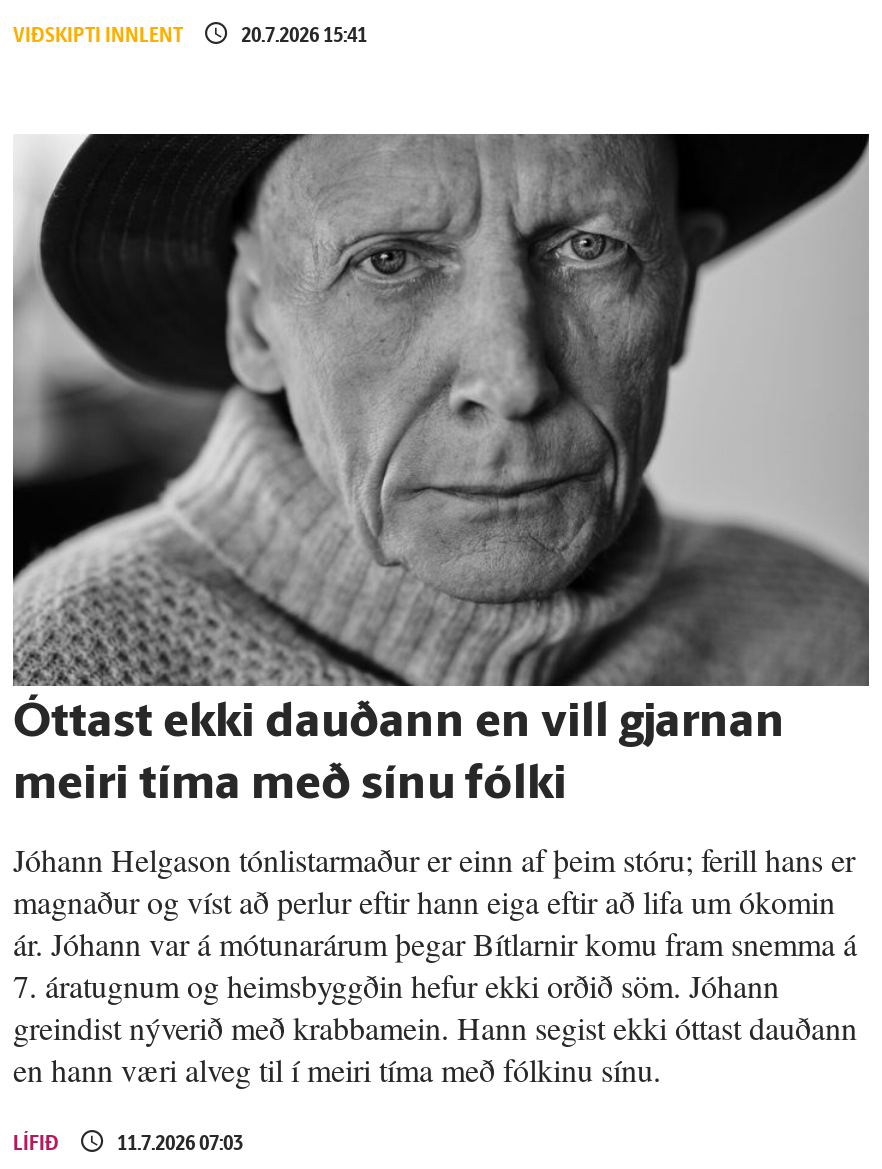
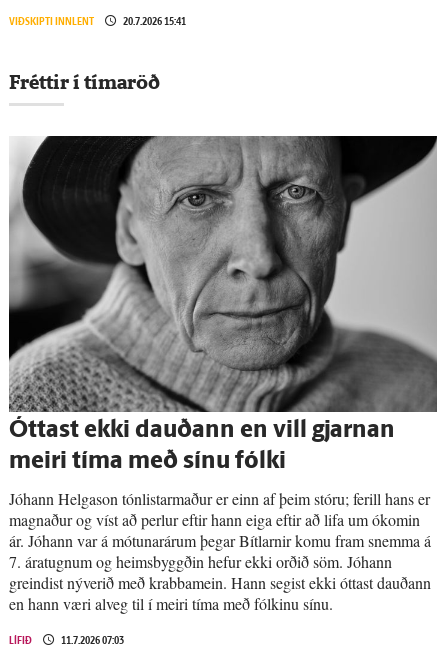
none -> [9,67,160,97] Fréttir í tímaröð

